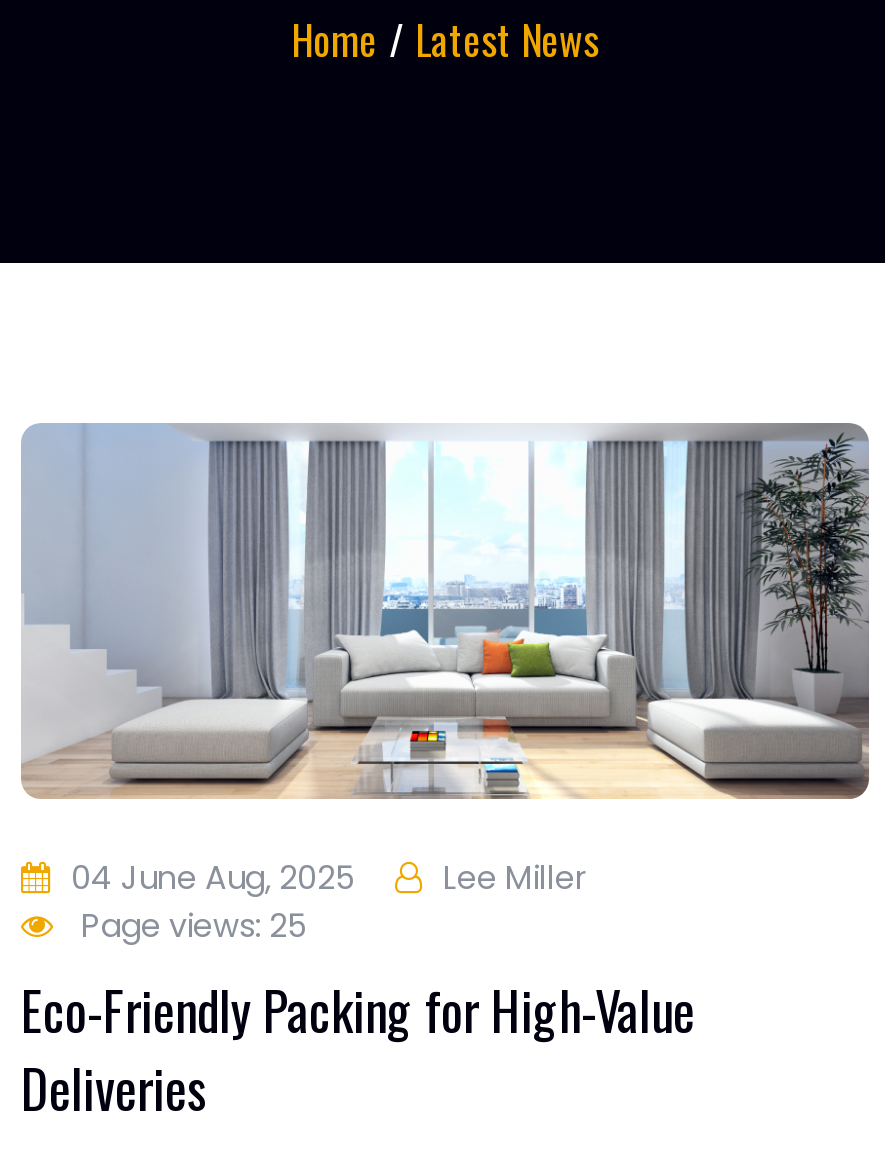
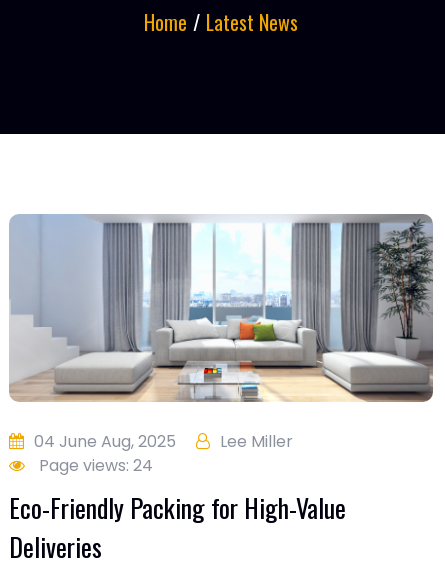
[81,902,307,948] Page views: 25 -> [39,454,153,477] Page views: 24

